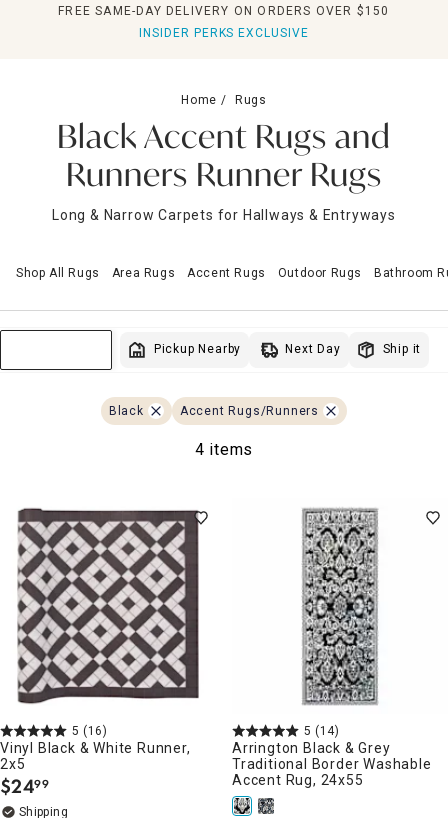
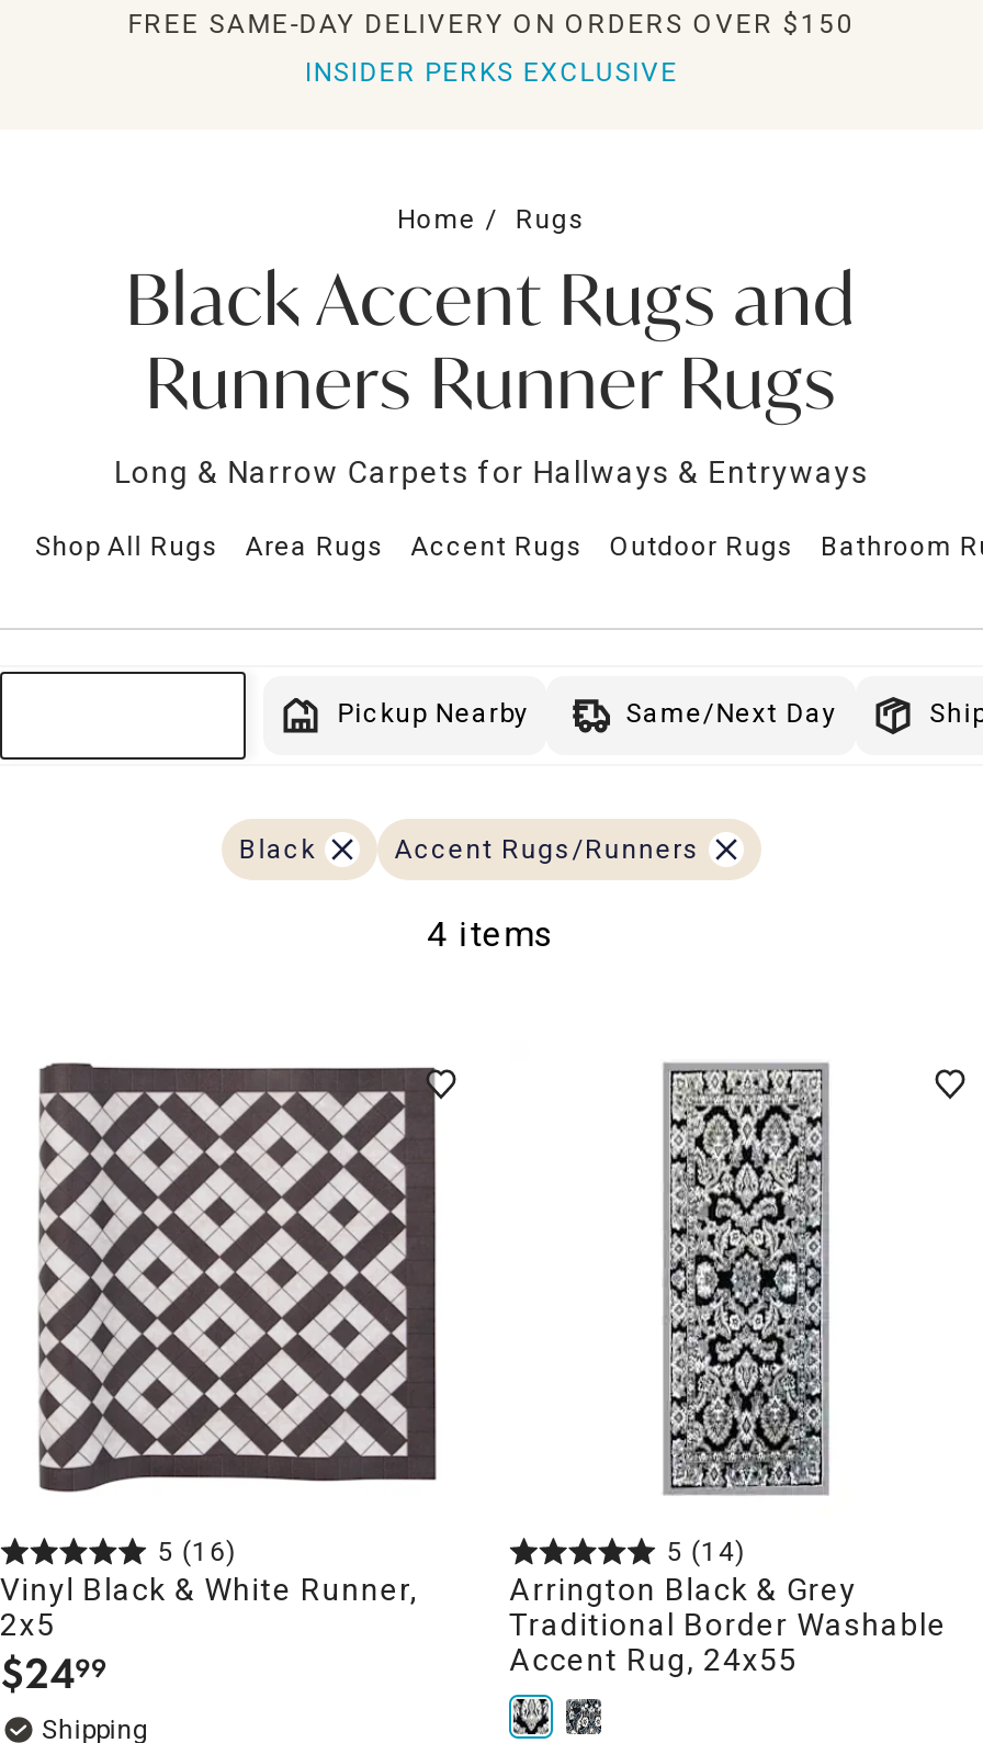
[285,342,341,356] Next Day -> [626,698,837,728] Same/Next Day

